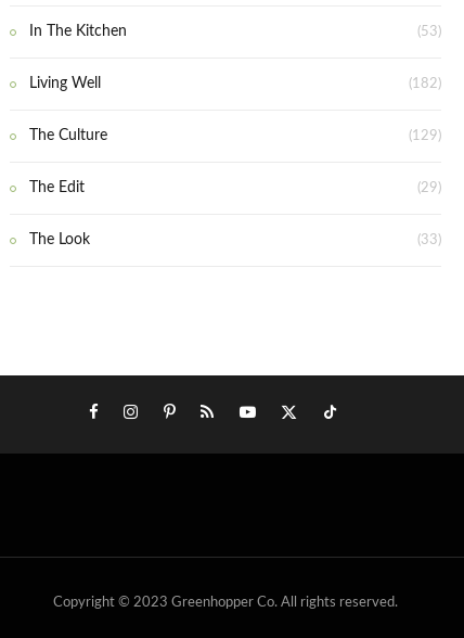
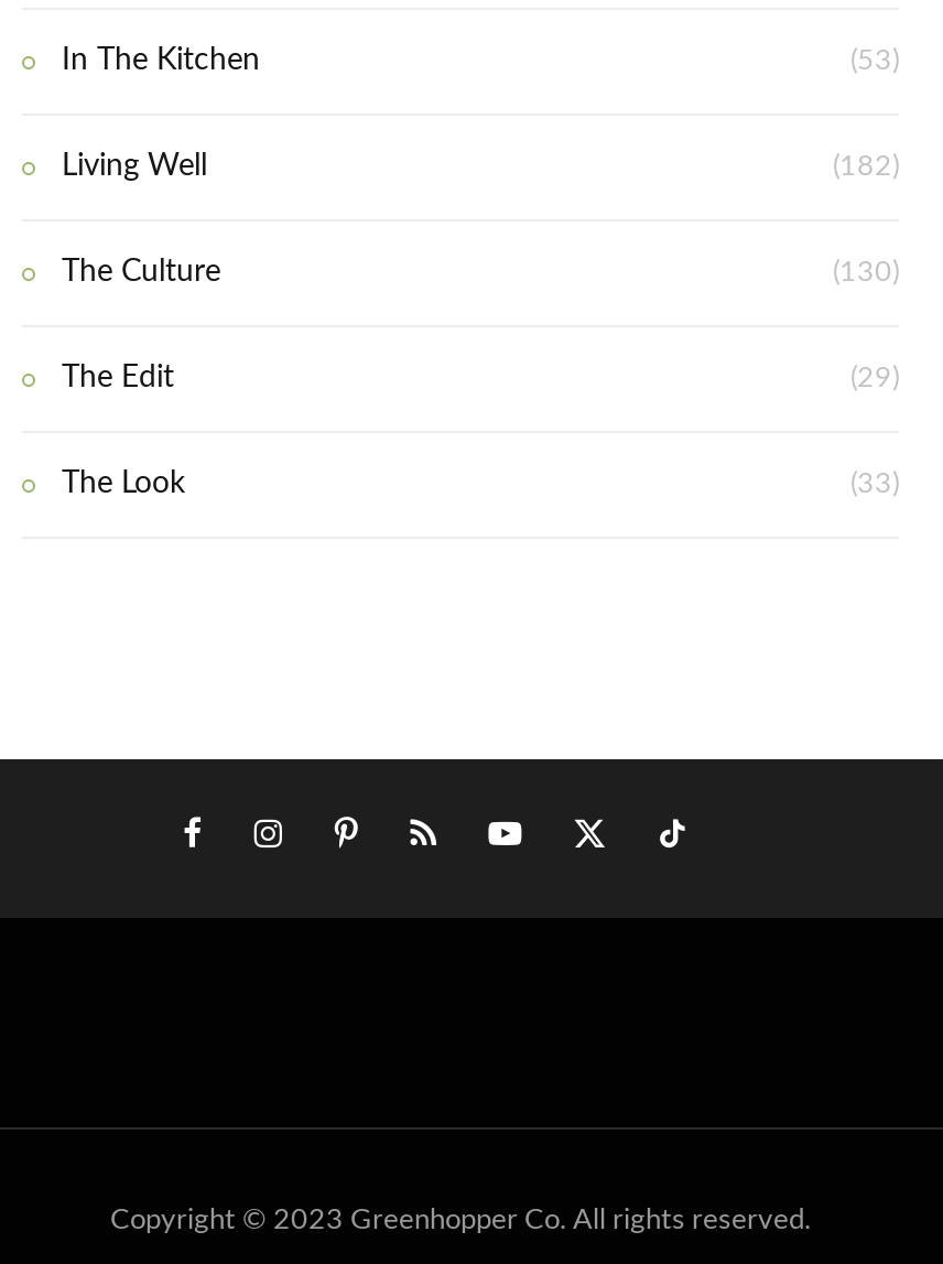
[409,129,441,143] (129) -> [833,259,899,288] (130)

